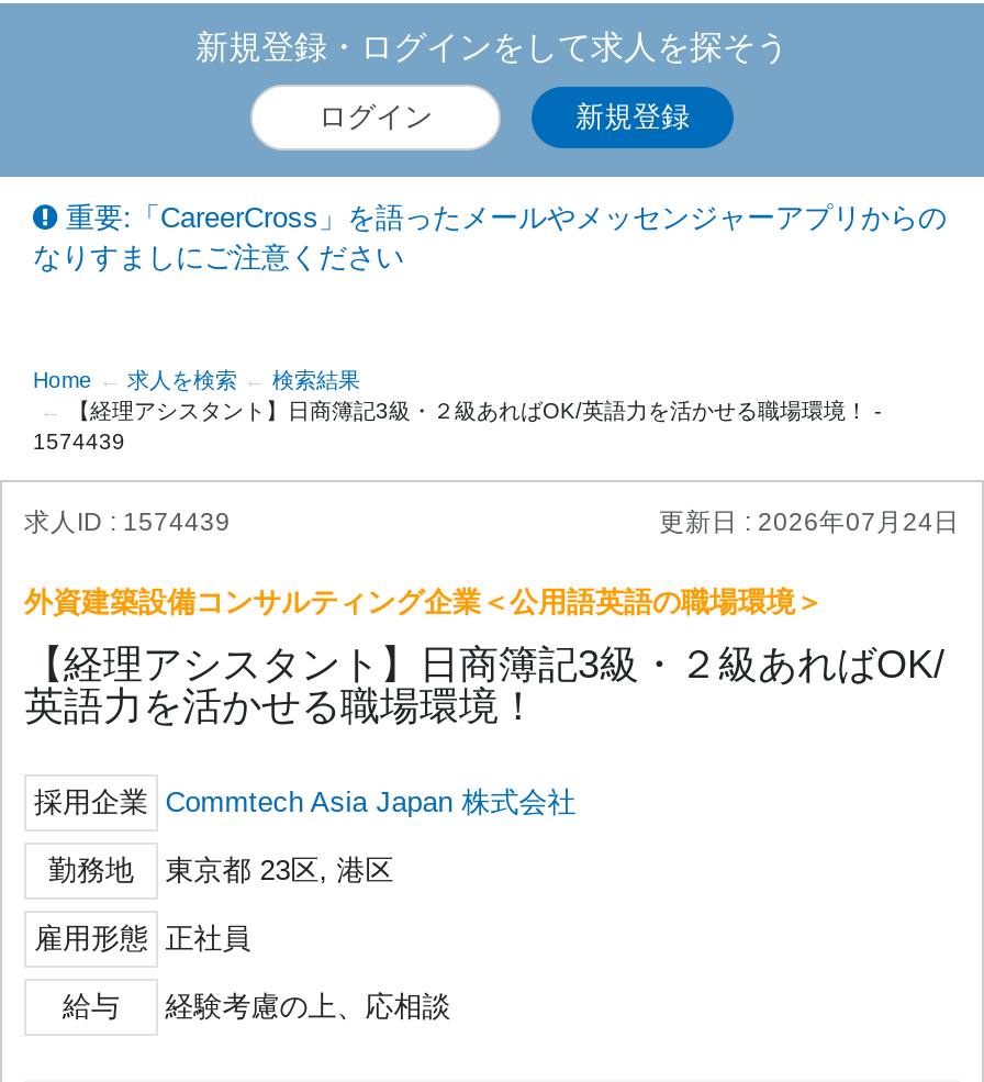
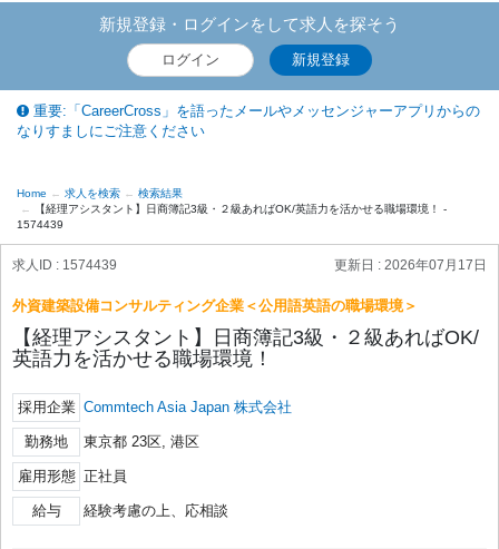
[659,506,960,535] 更新日 : 2026年07月24日 -> [334,257,487,271] 更新日 : 2026年07月17日

